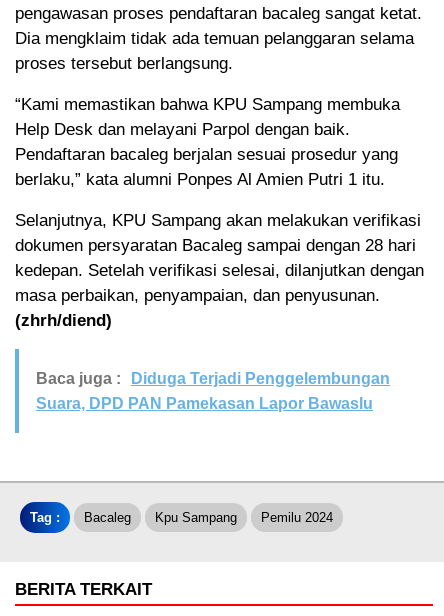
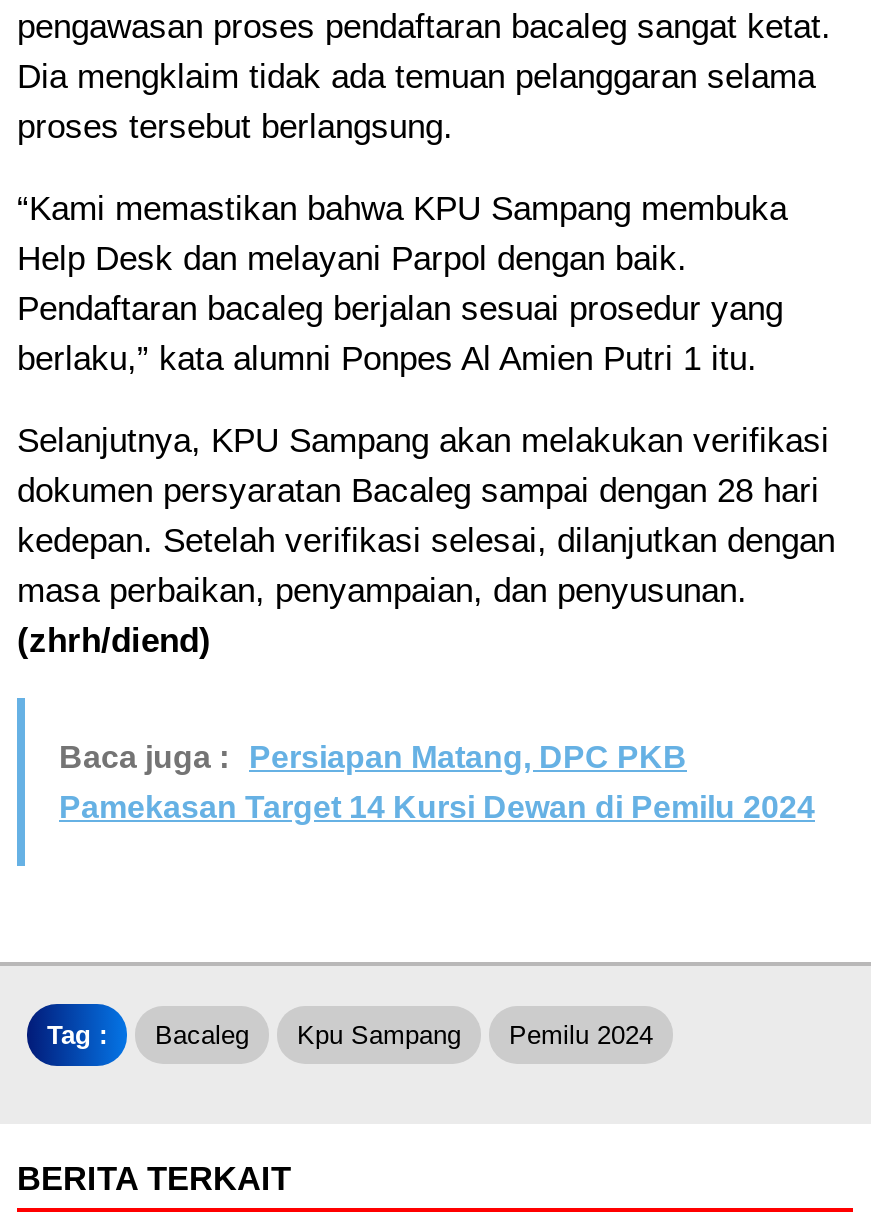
[36,370,390,387] Baca juga : Diduga Terjadi Penggelembungan -> [59,740,687,774] Baca juga : Persiapan Matang, DPC PKB
[36,395,373,412] Suara, DPD PAN Pamekasan Lapor Bawaslu -> [59,790,815,824] Pamekasan Target 14 Kursi Dewan di Pemilu 2024

